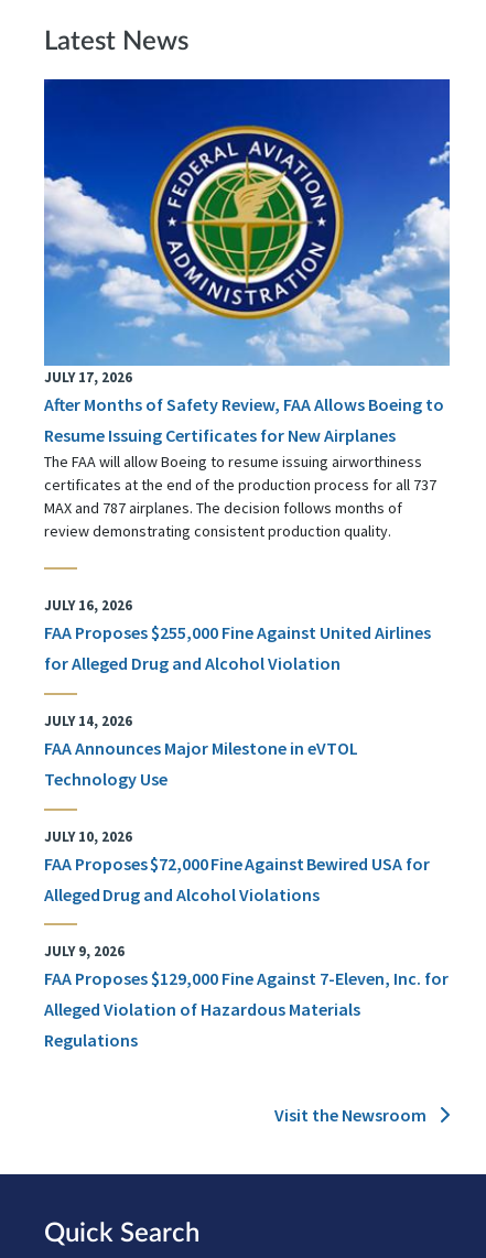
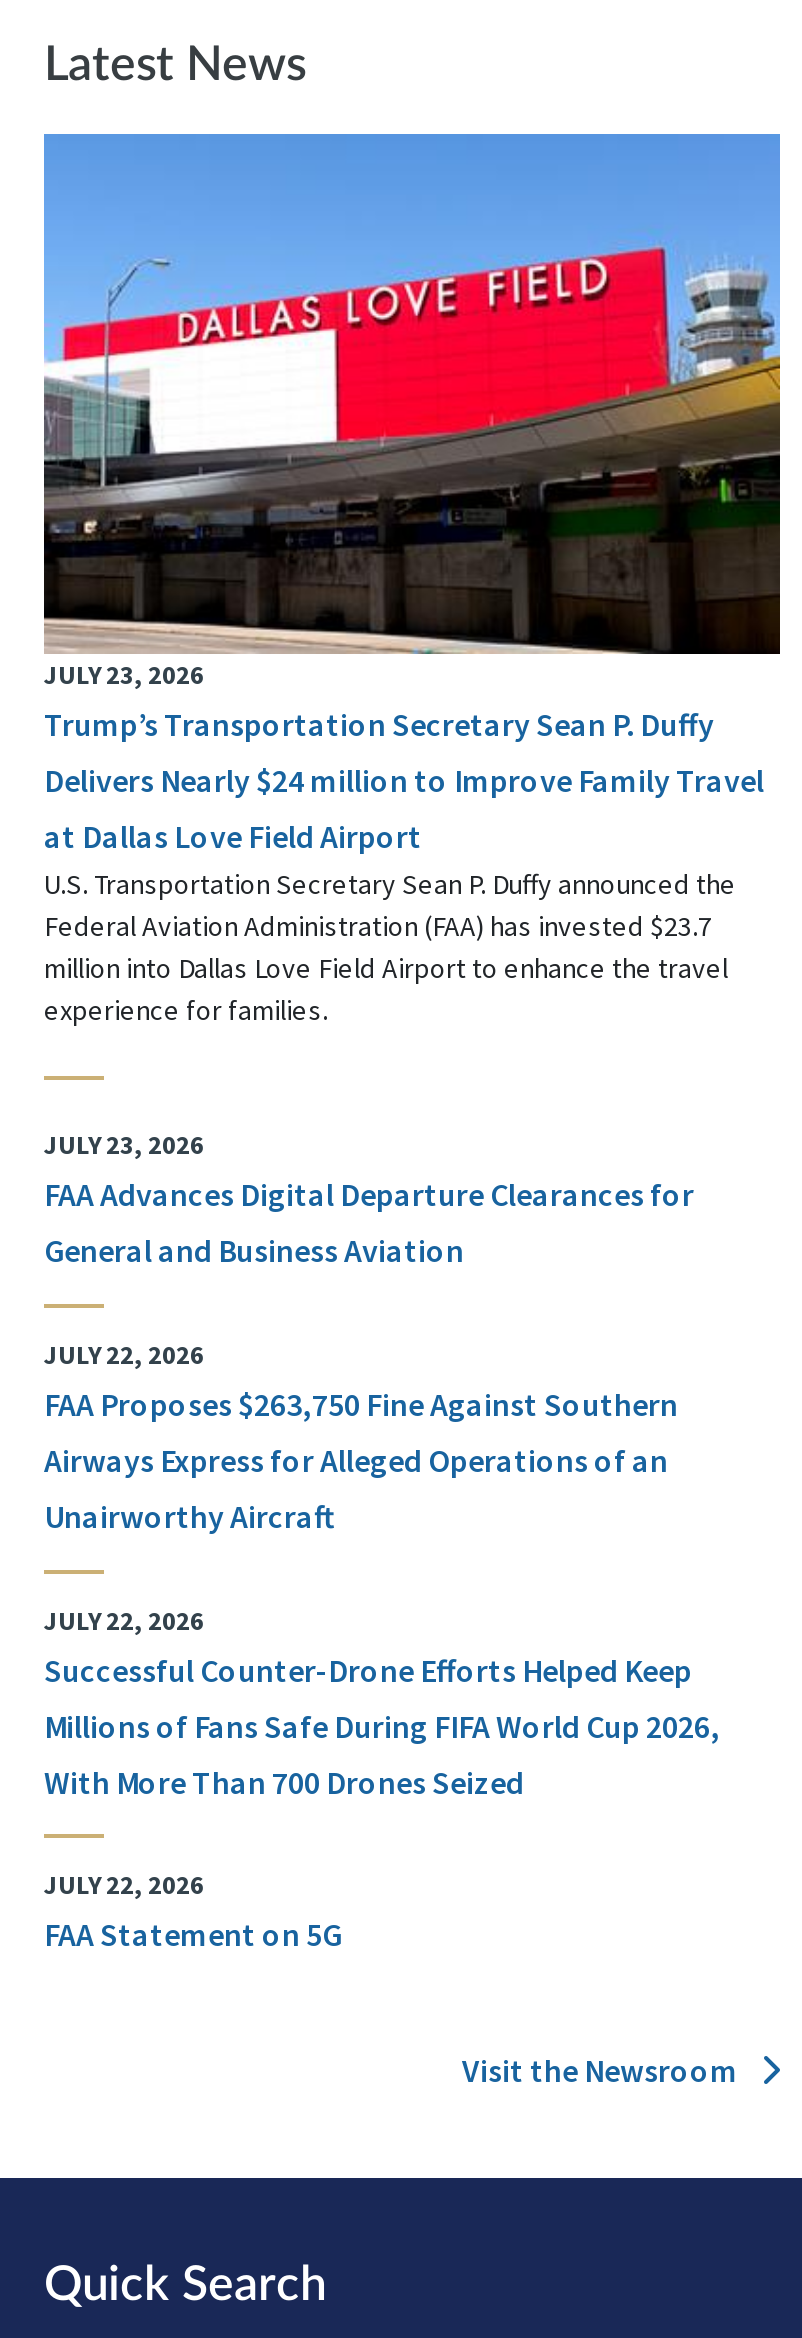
[43,78,451,540] [image] | JULY 17, 2026 | After Months of Safety Review, FAA Allows Boeing to | Resume Issuing Certificates for New Airplanes | The FAA will allow Boeing to resume issuing airworthiness | certificates at the end of the production process for all 737 | MAX and 787 airplanes. The decision follows months of | review demonstrating consistent production quality. -> [42,132,782,1027] [image] | JULY 23, 2026 | Trump’s Transportation Secretary Sean P. Duffy | Delivers Nearly $24 million to Improve Family Travel | at Dallas Love Field Airport | U.S. Transportation Secretary Sean P. Duffy announced the | Federal Aviation Administration (FAA) has invested $23.7 | million into Dallas Love Field Airport to enhance the travel | experience for families.
[44,596,431,675] JULY 16, 2026 | FAA Proposes $255,000 Fine Against United Airlines | for Alleged Drug and Alcohol Violation -> [44,1129,694,1271] JULY 23, 2026 | FAA Advances Digital Departure Clearances for | General and Business Aviation
[44,712,358,790] JULY 14, 2026 | FAA Announces Major Milestone in eVTOL | Technology Use -> [44,1338,678,1536] JULY 22, 2026 | FAA Proposes $263,750 Fine Against Southern | Airways Express for Alleged Operations of an | Unairworthy Aircraft
[44,827,430,905] JULY 10, 2026 | FAA Proposes $72,000 Fine Against Bewired USA for | Alleged Drug and Alcohol Violations -> [44,1603,720,1801] JULY 22, 2026 | Successful Counter-Drone Efforts Helped Keep | Millions of Fans Safe During FIFA World Cup 2026, | With More Than 700 Drones Seized
[44,942,449,1051] JULY 9, 2026 | FAA Proposes $129,000 Fine Against 7-Eleven, Inc. for | Alleged Violation of Hazardous Materials | Regulations -> [44,1868,342,1954] JULY 22, 2026 | FAA Statement on 5G

